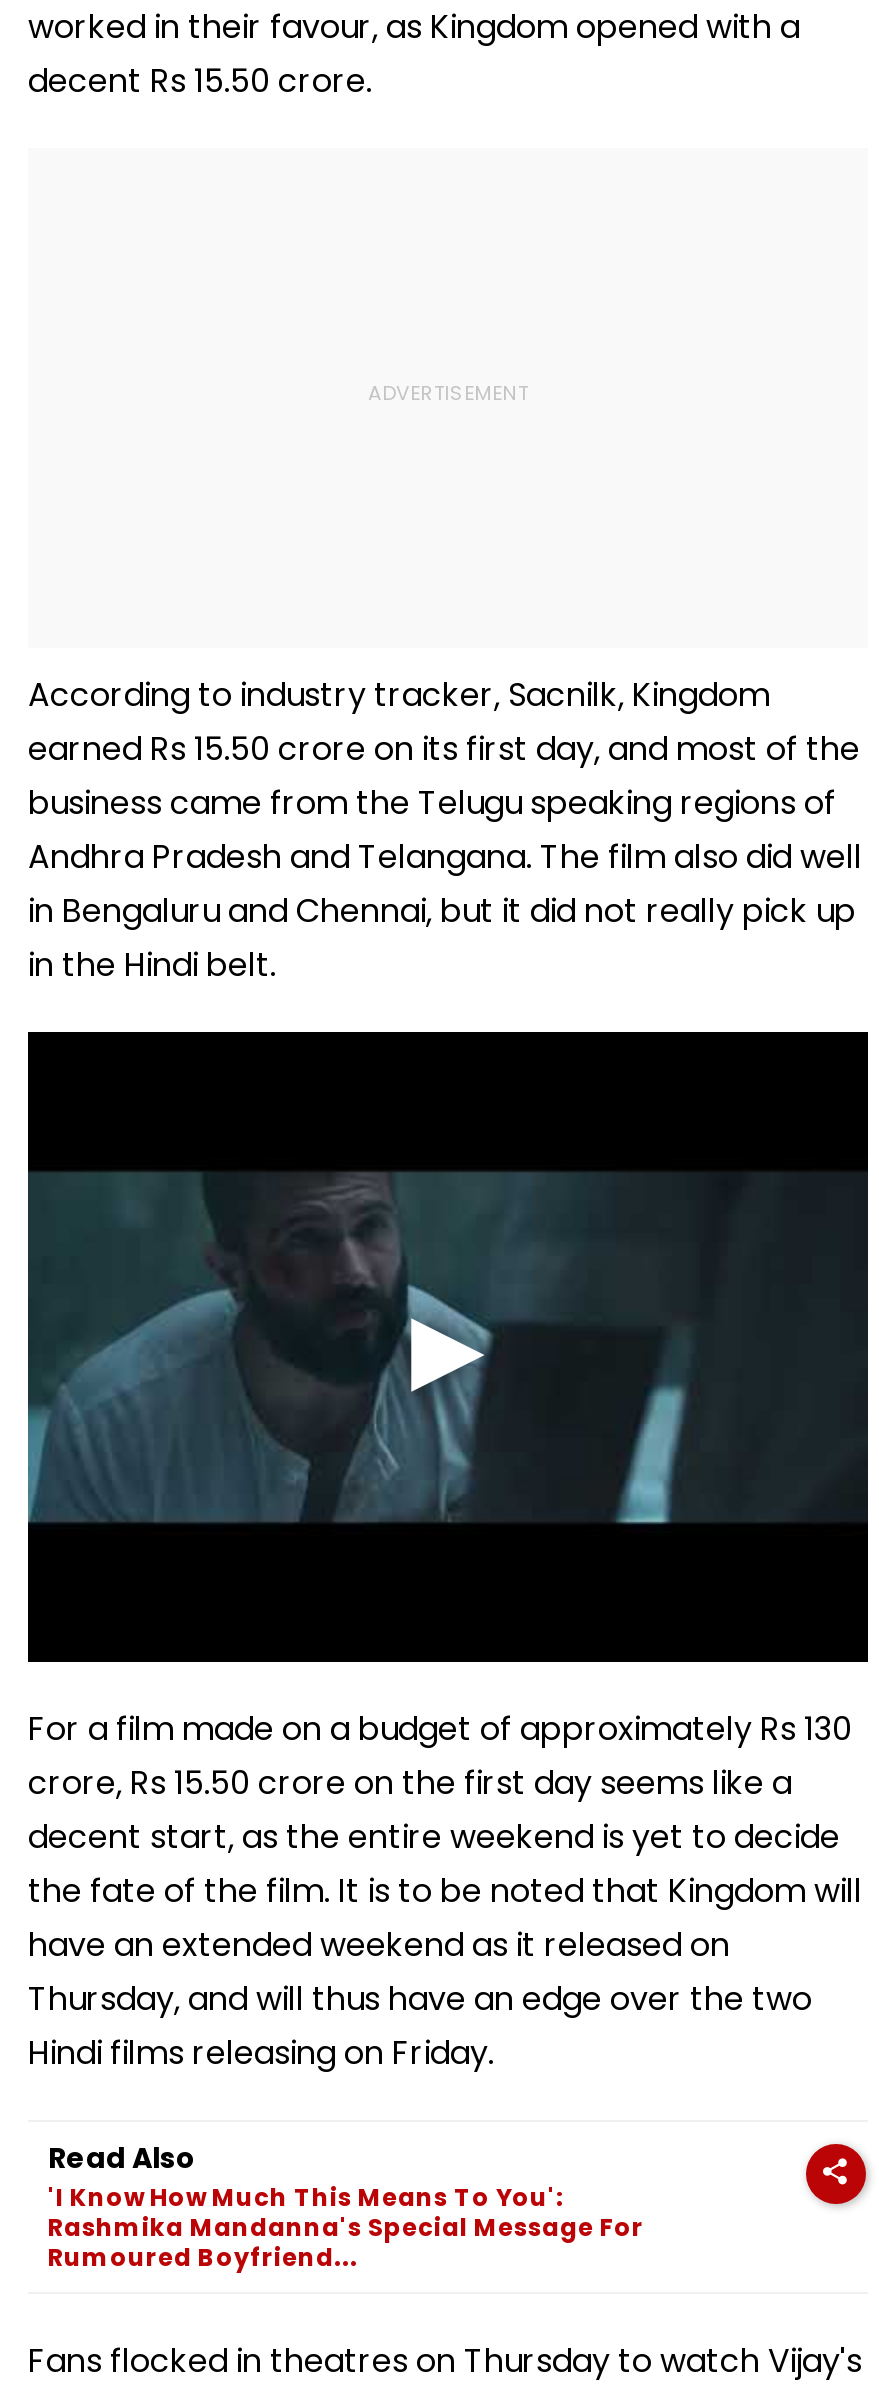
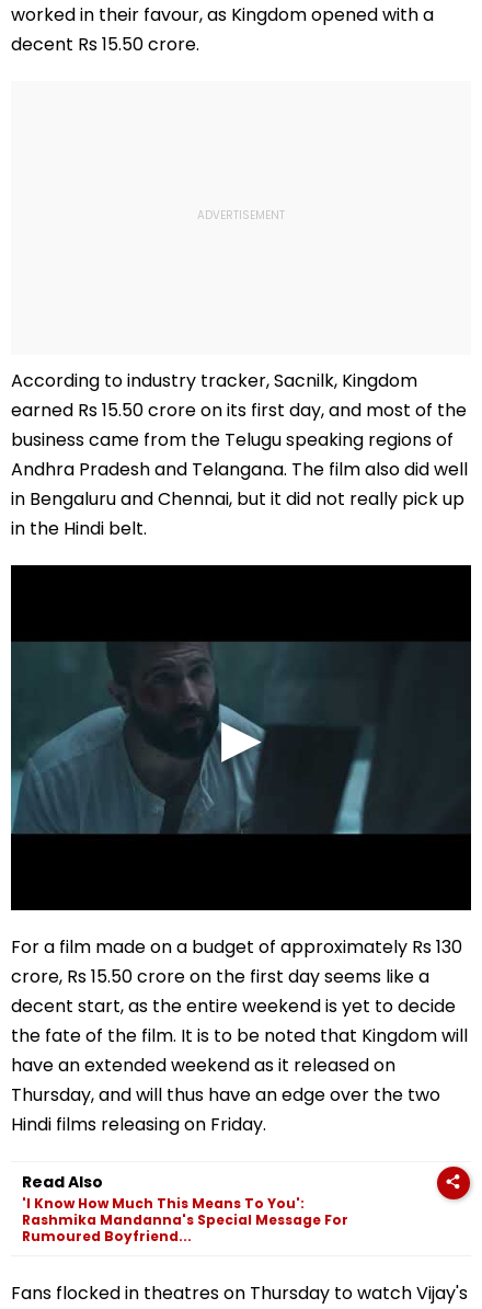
[804,2130,868,2208] [image] -> [436,1166,471,1208] [image]

